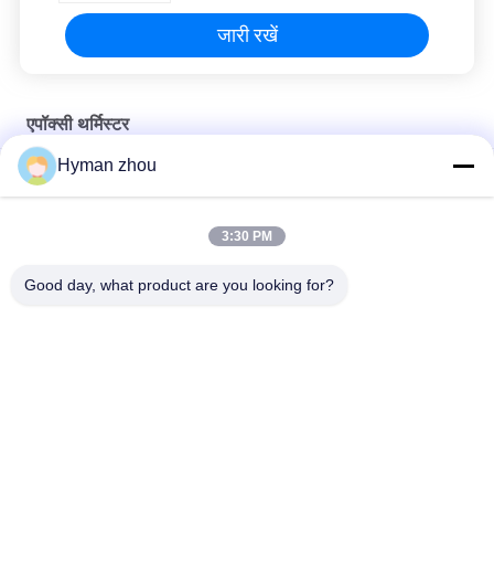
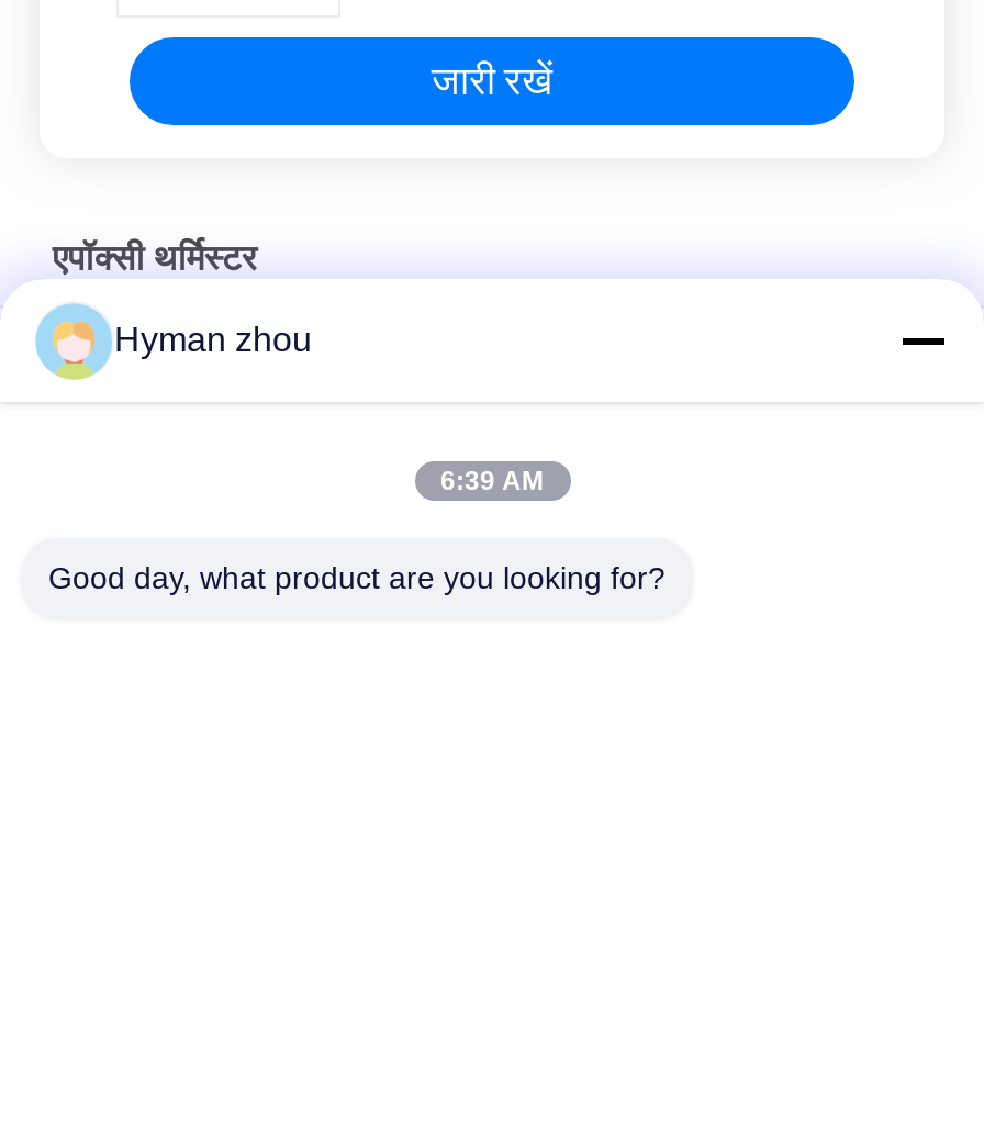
[222,229,272,244] 3:30 PM -> [440,466,544,496] 6:39 AM

